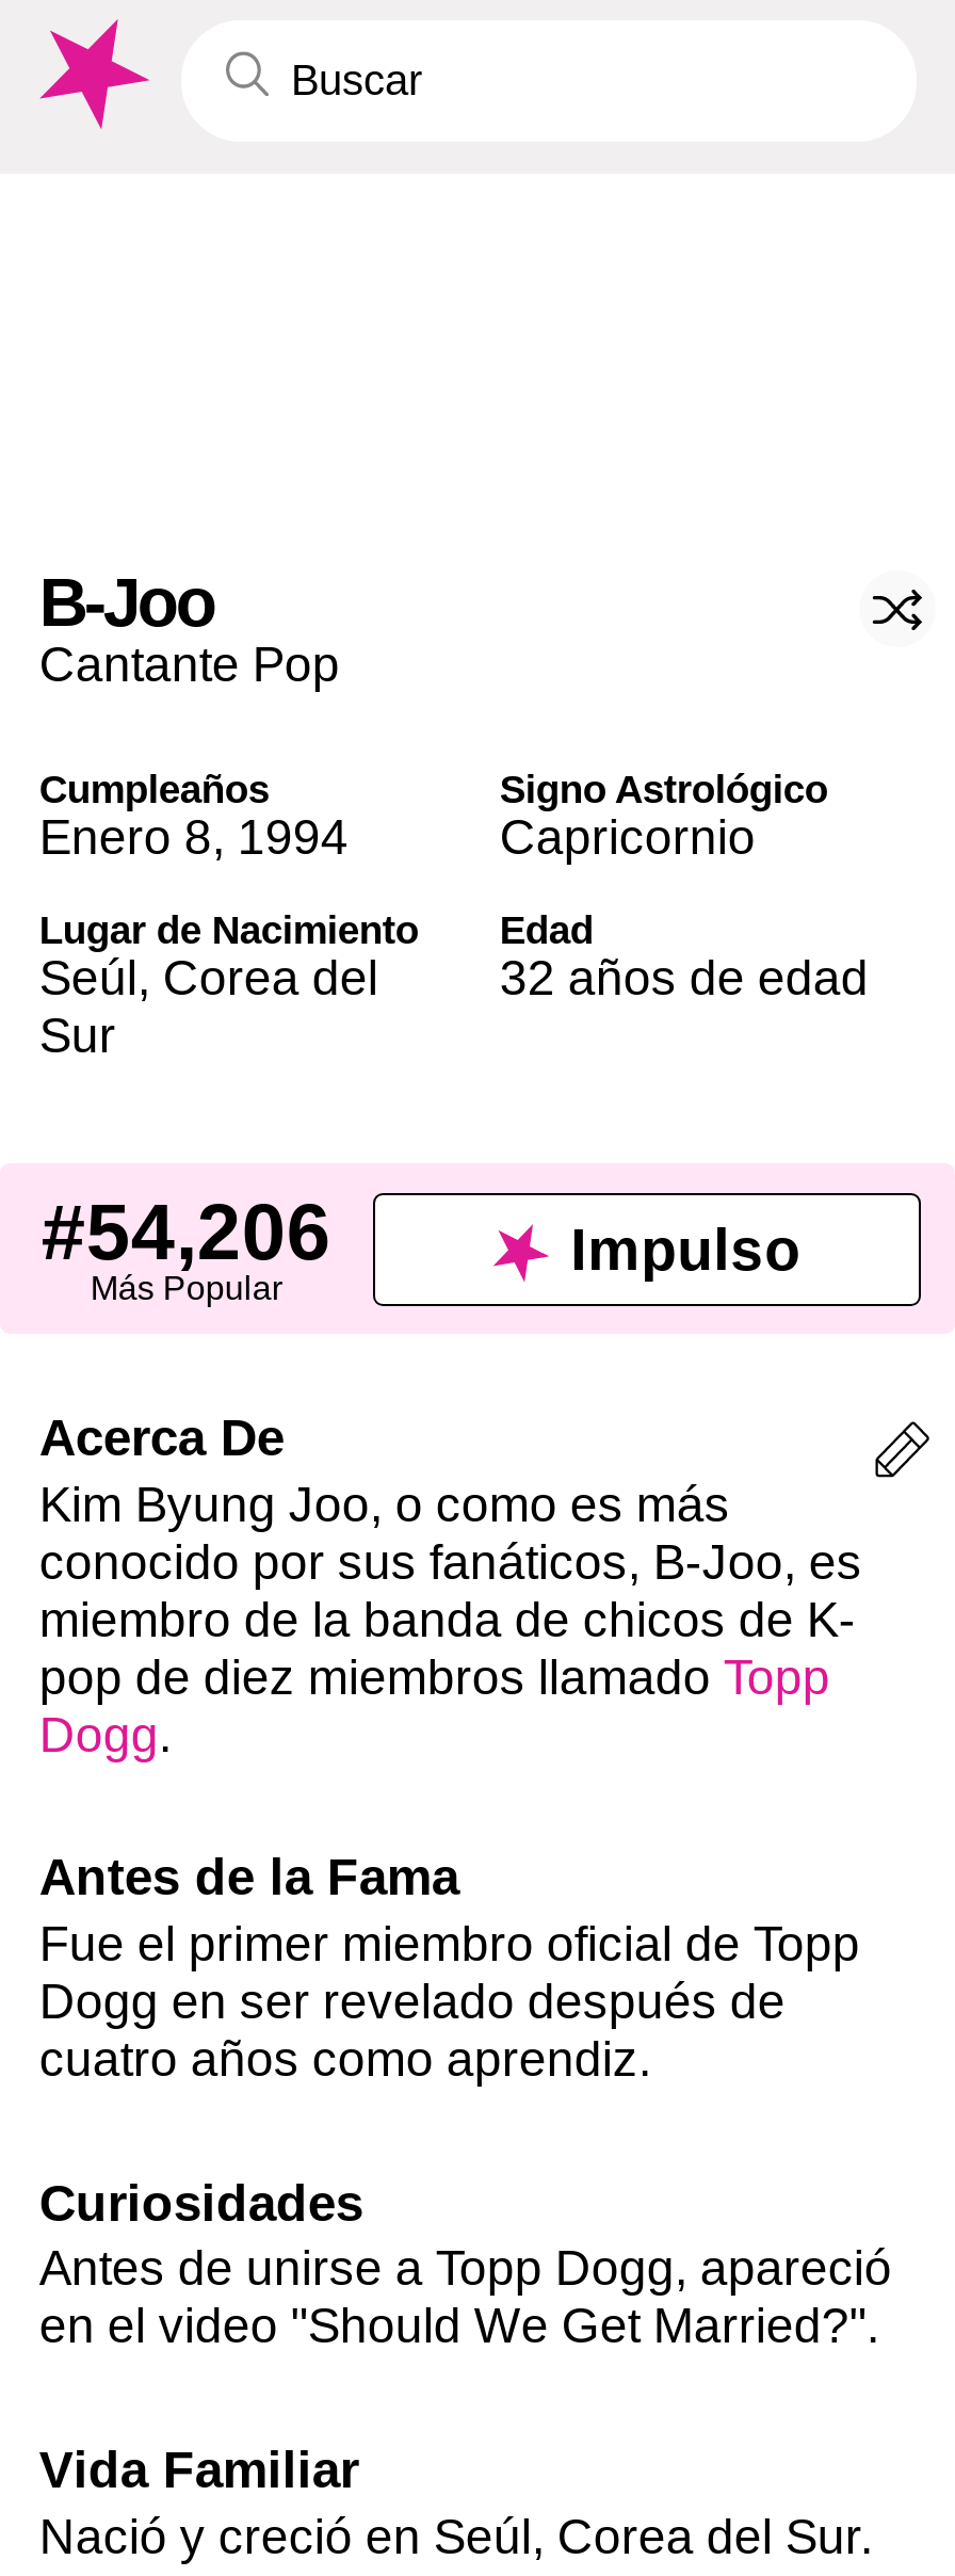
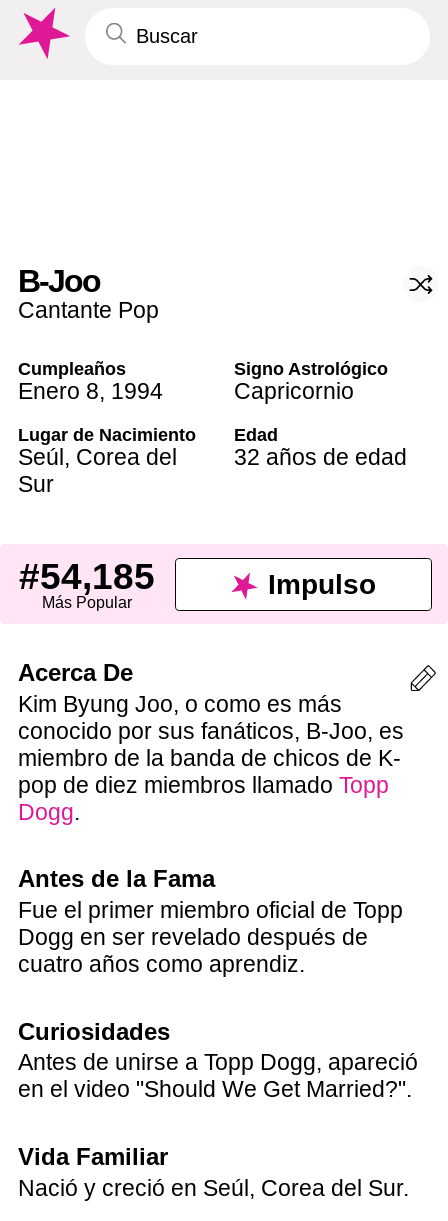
[41,1188,331,1275] #54,206 -> [19,555,155,596] #54,185

